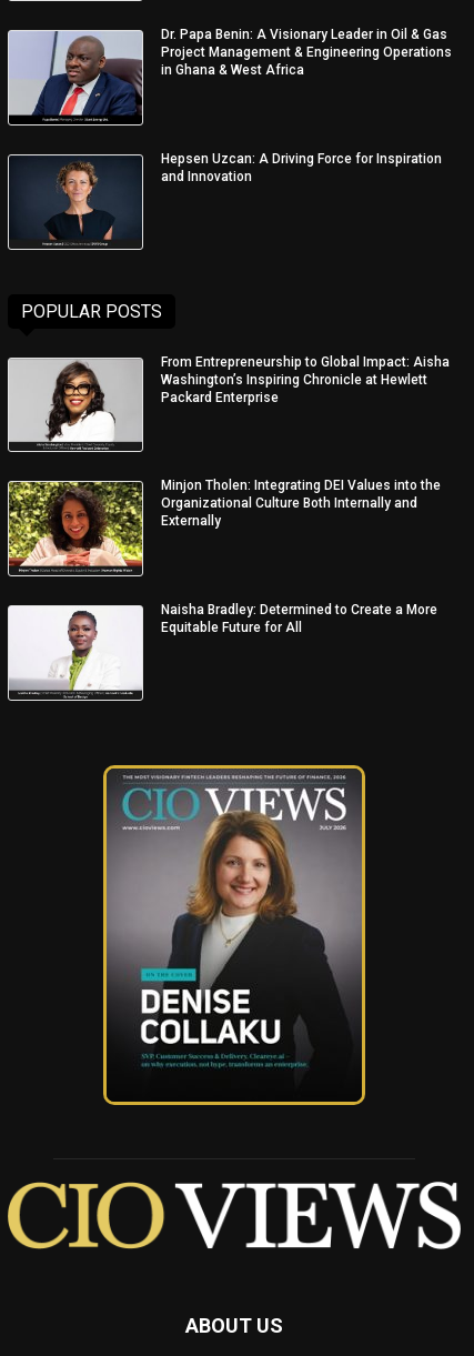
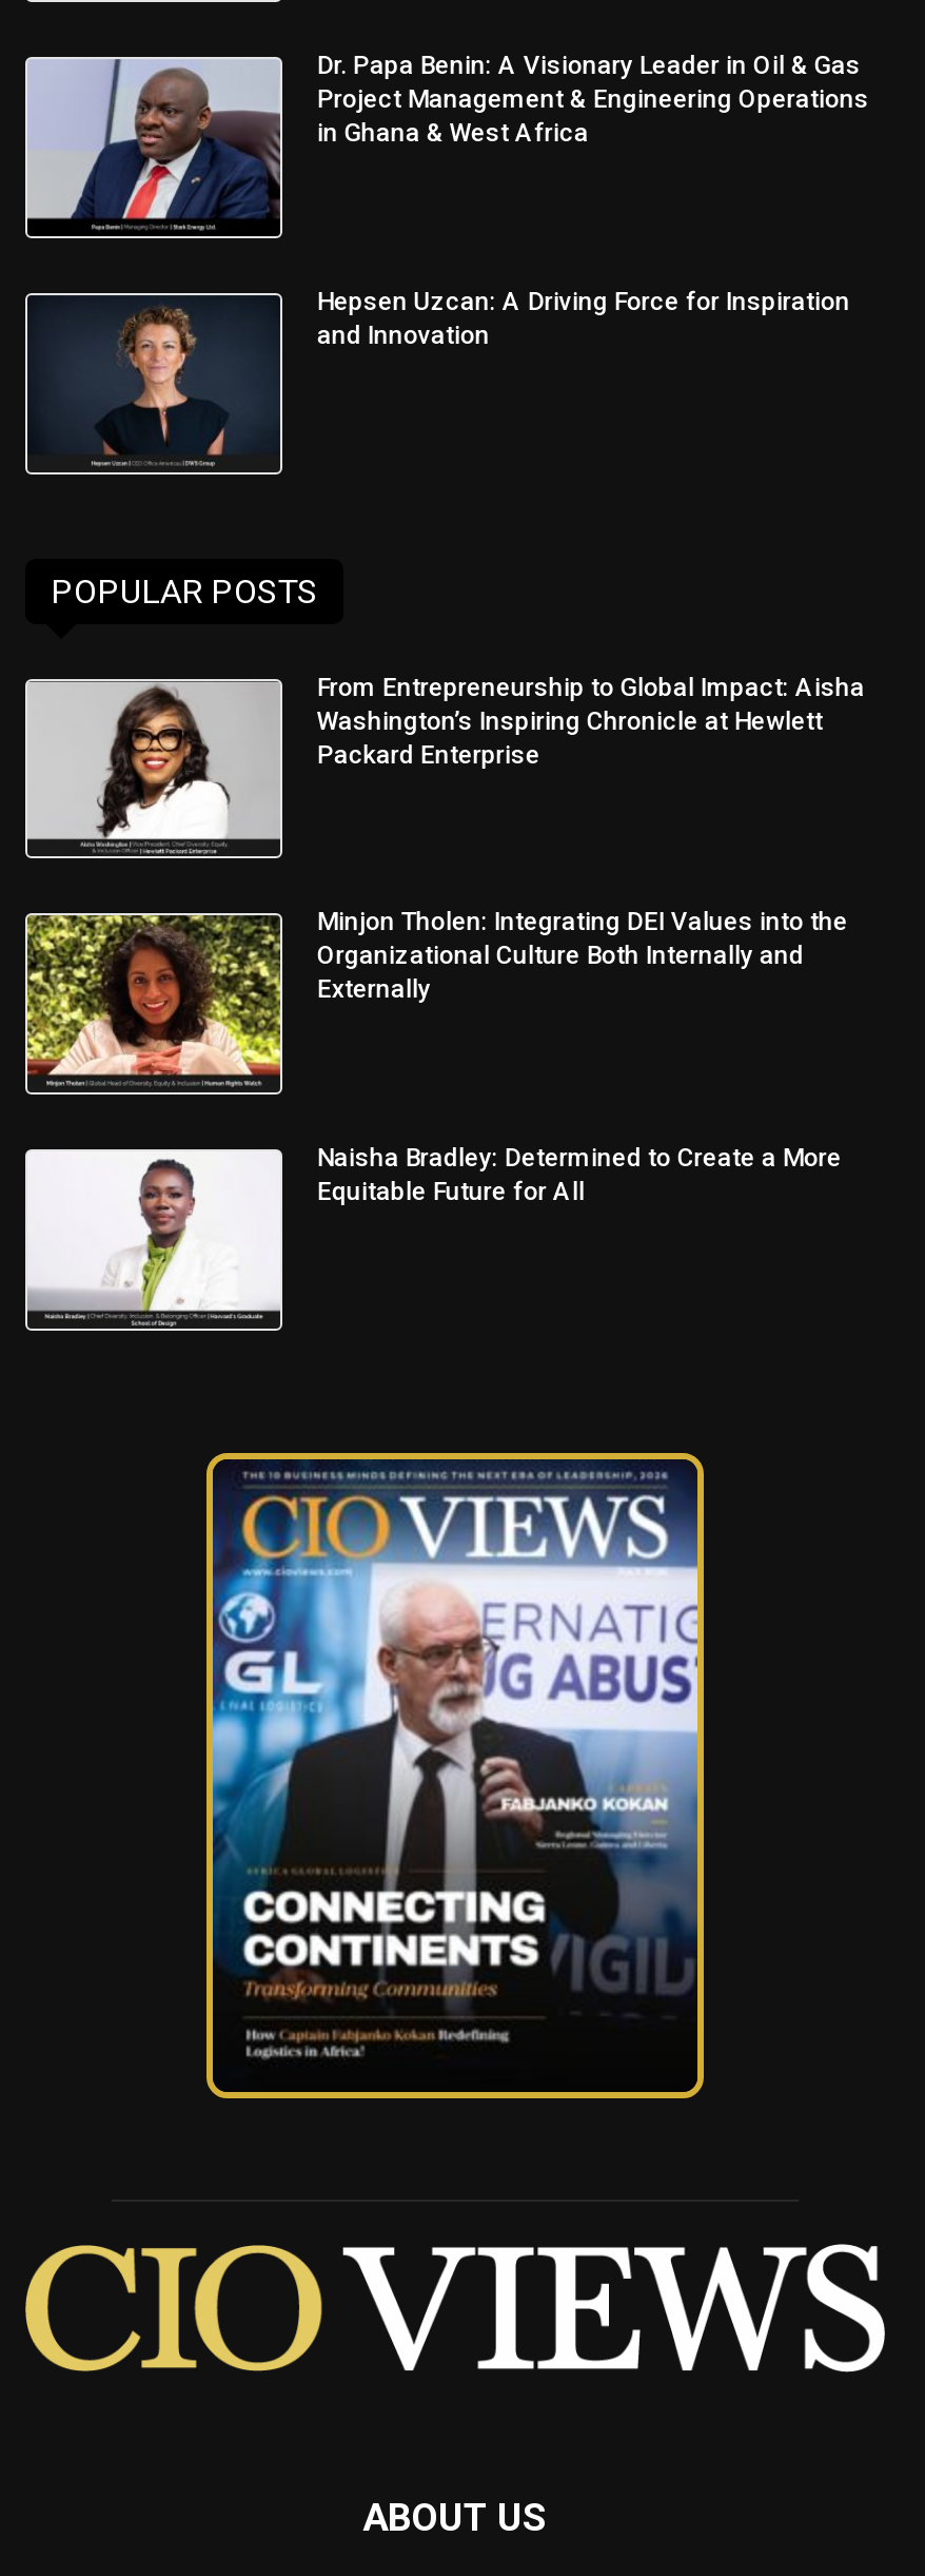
[107,769,362,1083] [image] -> [211,1461,700,2060] [image]

